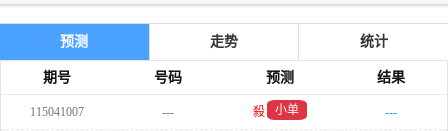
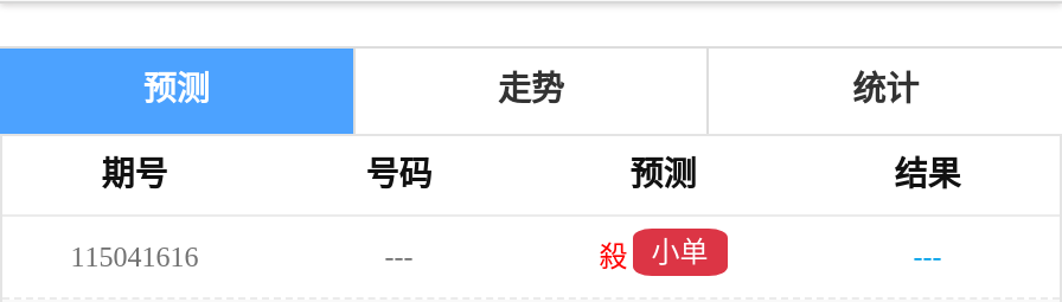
[30,105,84,119] 115041007 -> [71,240,199,274] 115041616

